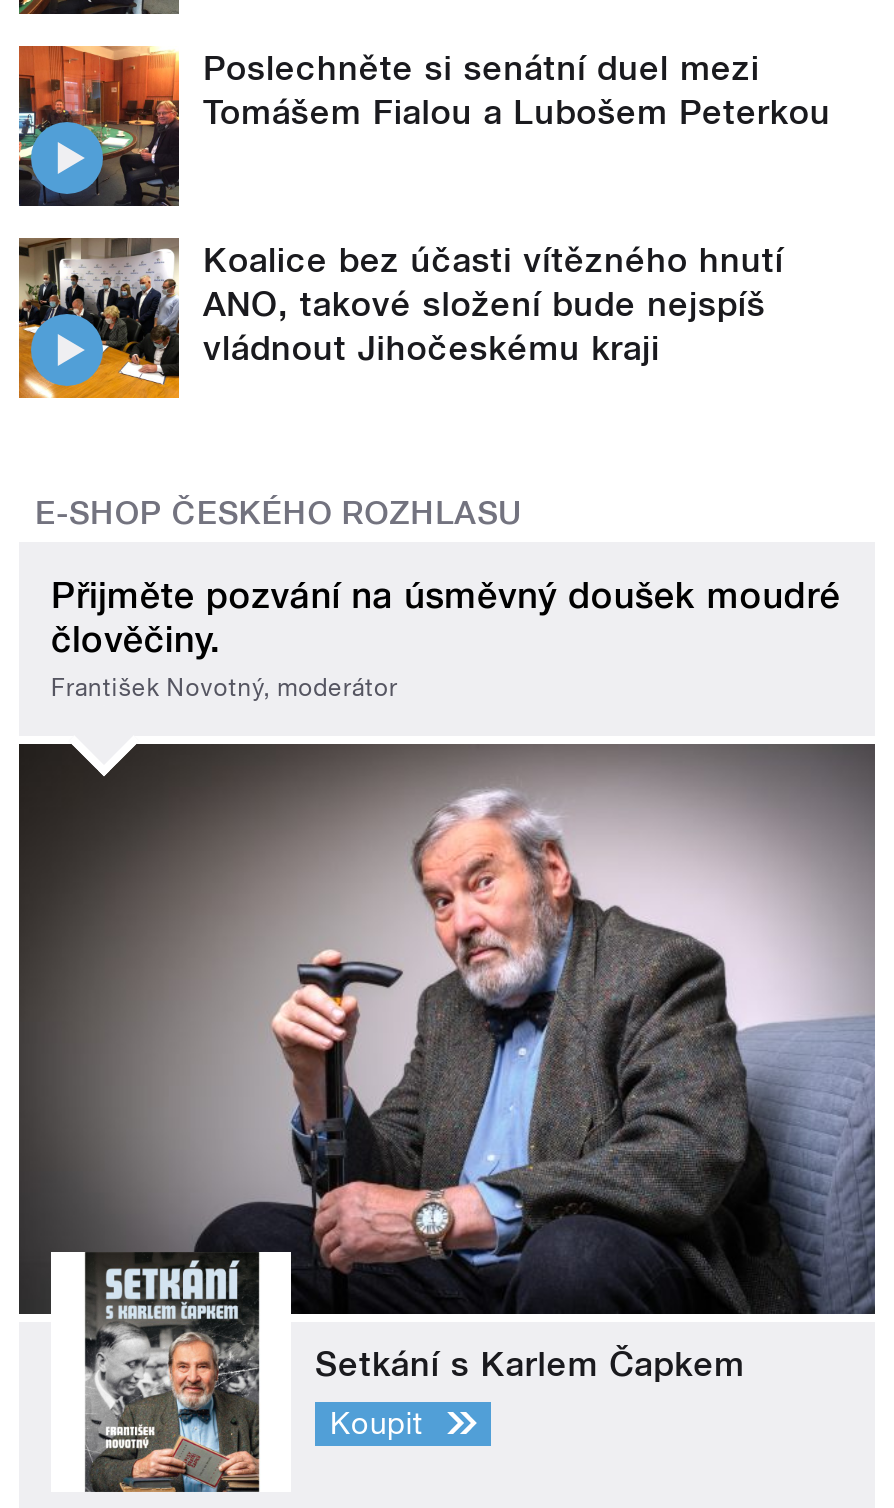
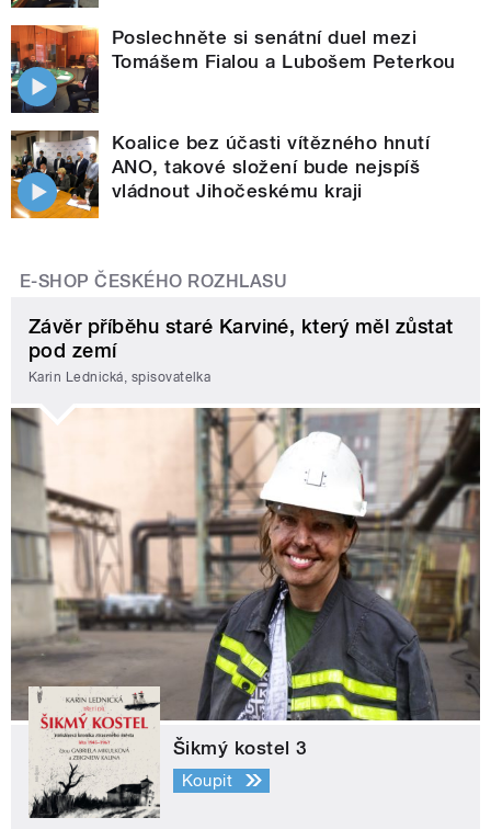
[51,575,840,702] Přijměte pozvání na úsměvný doušek moudré | člověčiny. | František Novotný, moderátor -> [28,315,453,385] Závěr příběhu staré Karviné, který měl zůstat | pod zemí | Karin Lednická, spisovatelka
[17,742,877,1494] [image] | Setkání s Karlem Čapkem -> [10,408,481,819] [image] | Šikmý kostel 3

